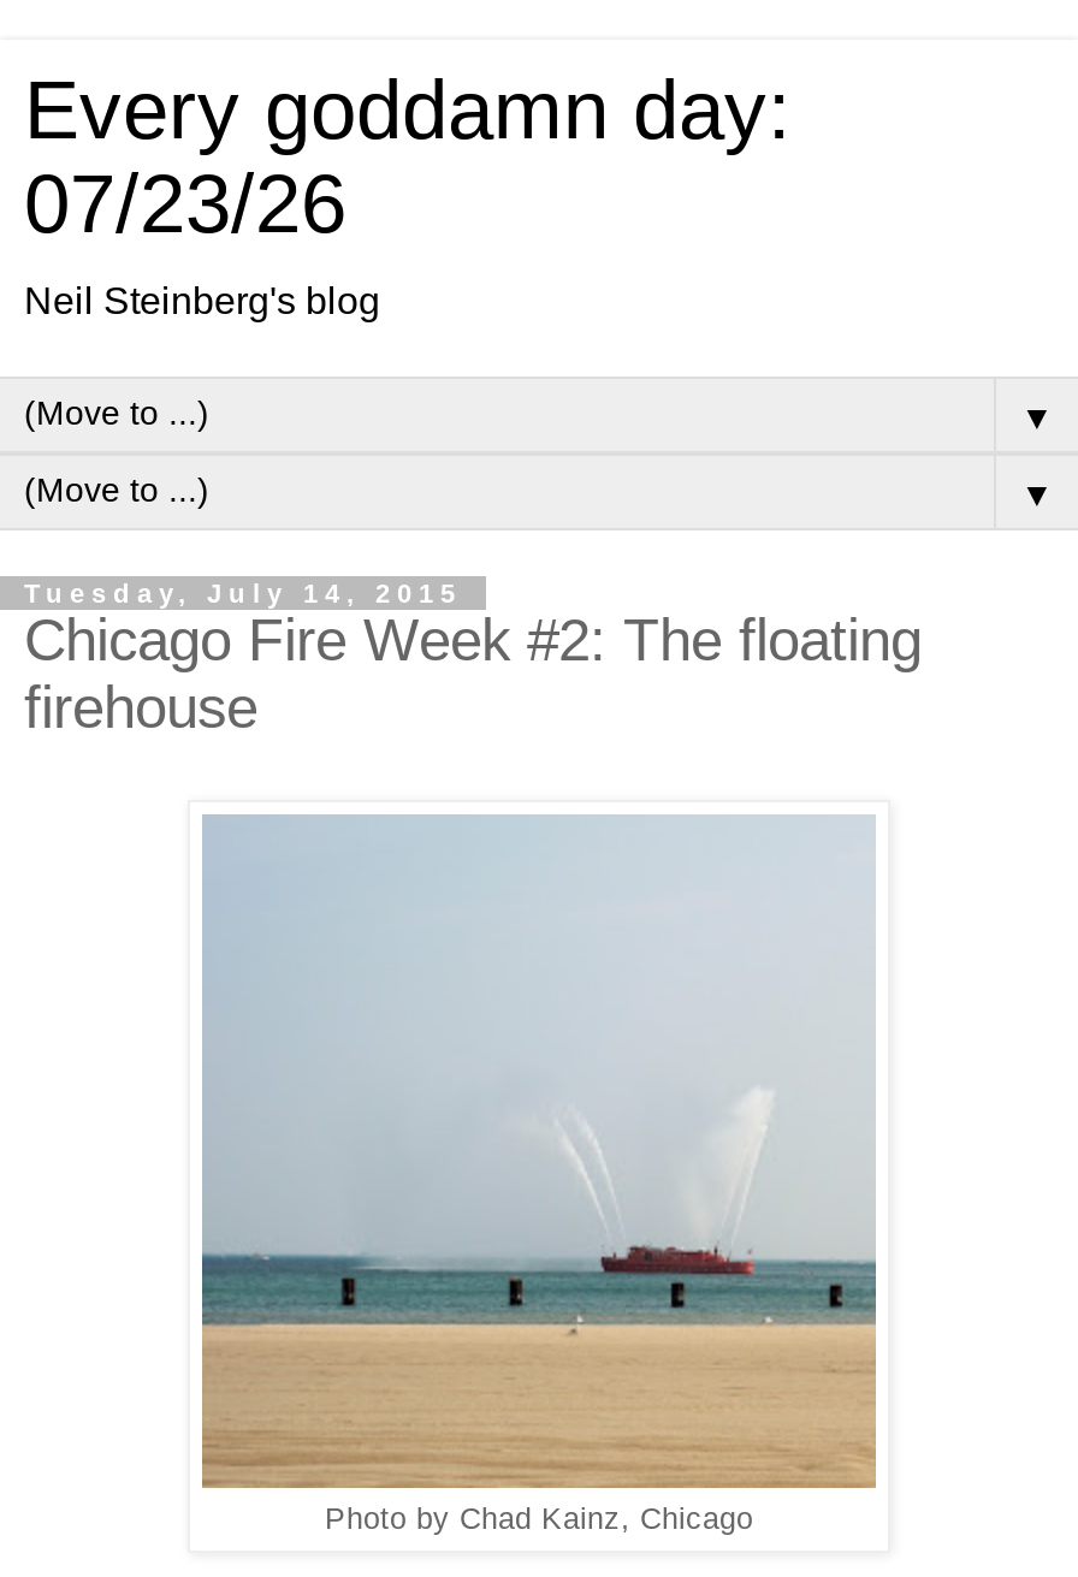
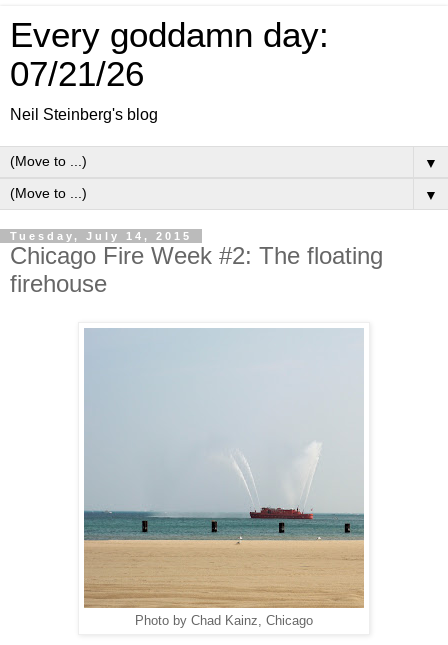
[24,158,346,249] 07/23/26 -> [10,55,144,93] 07/21/26

